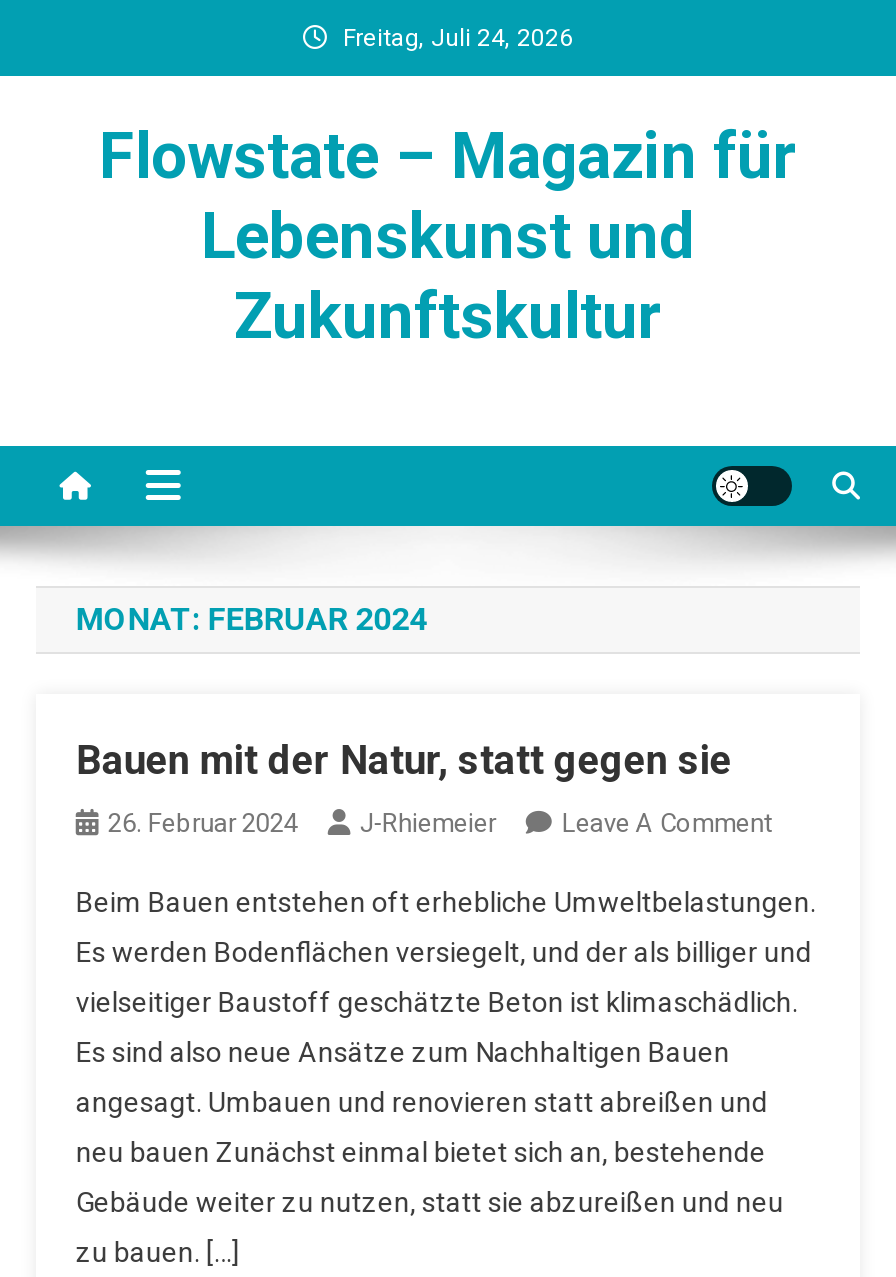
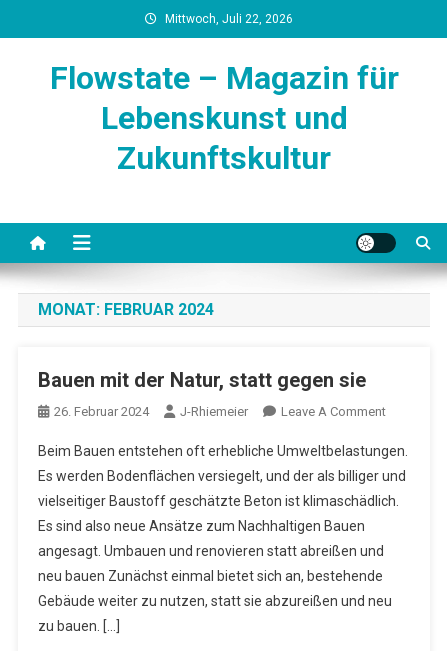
[343,24,573,52] Freitag, Juli 24, 2026 -> [165,12,293,26] Mittwoch, Juli 22, 2026

